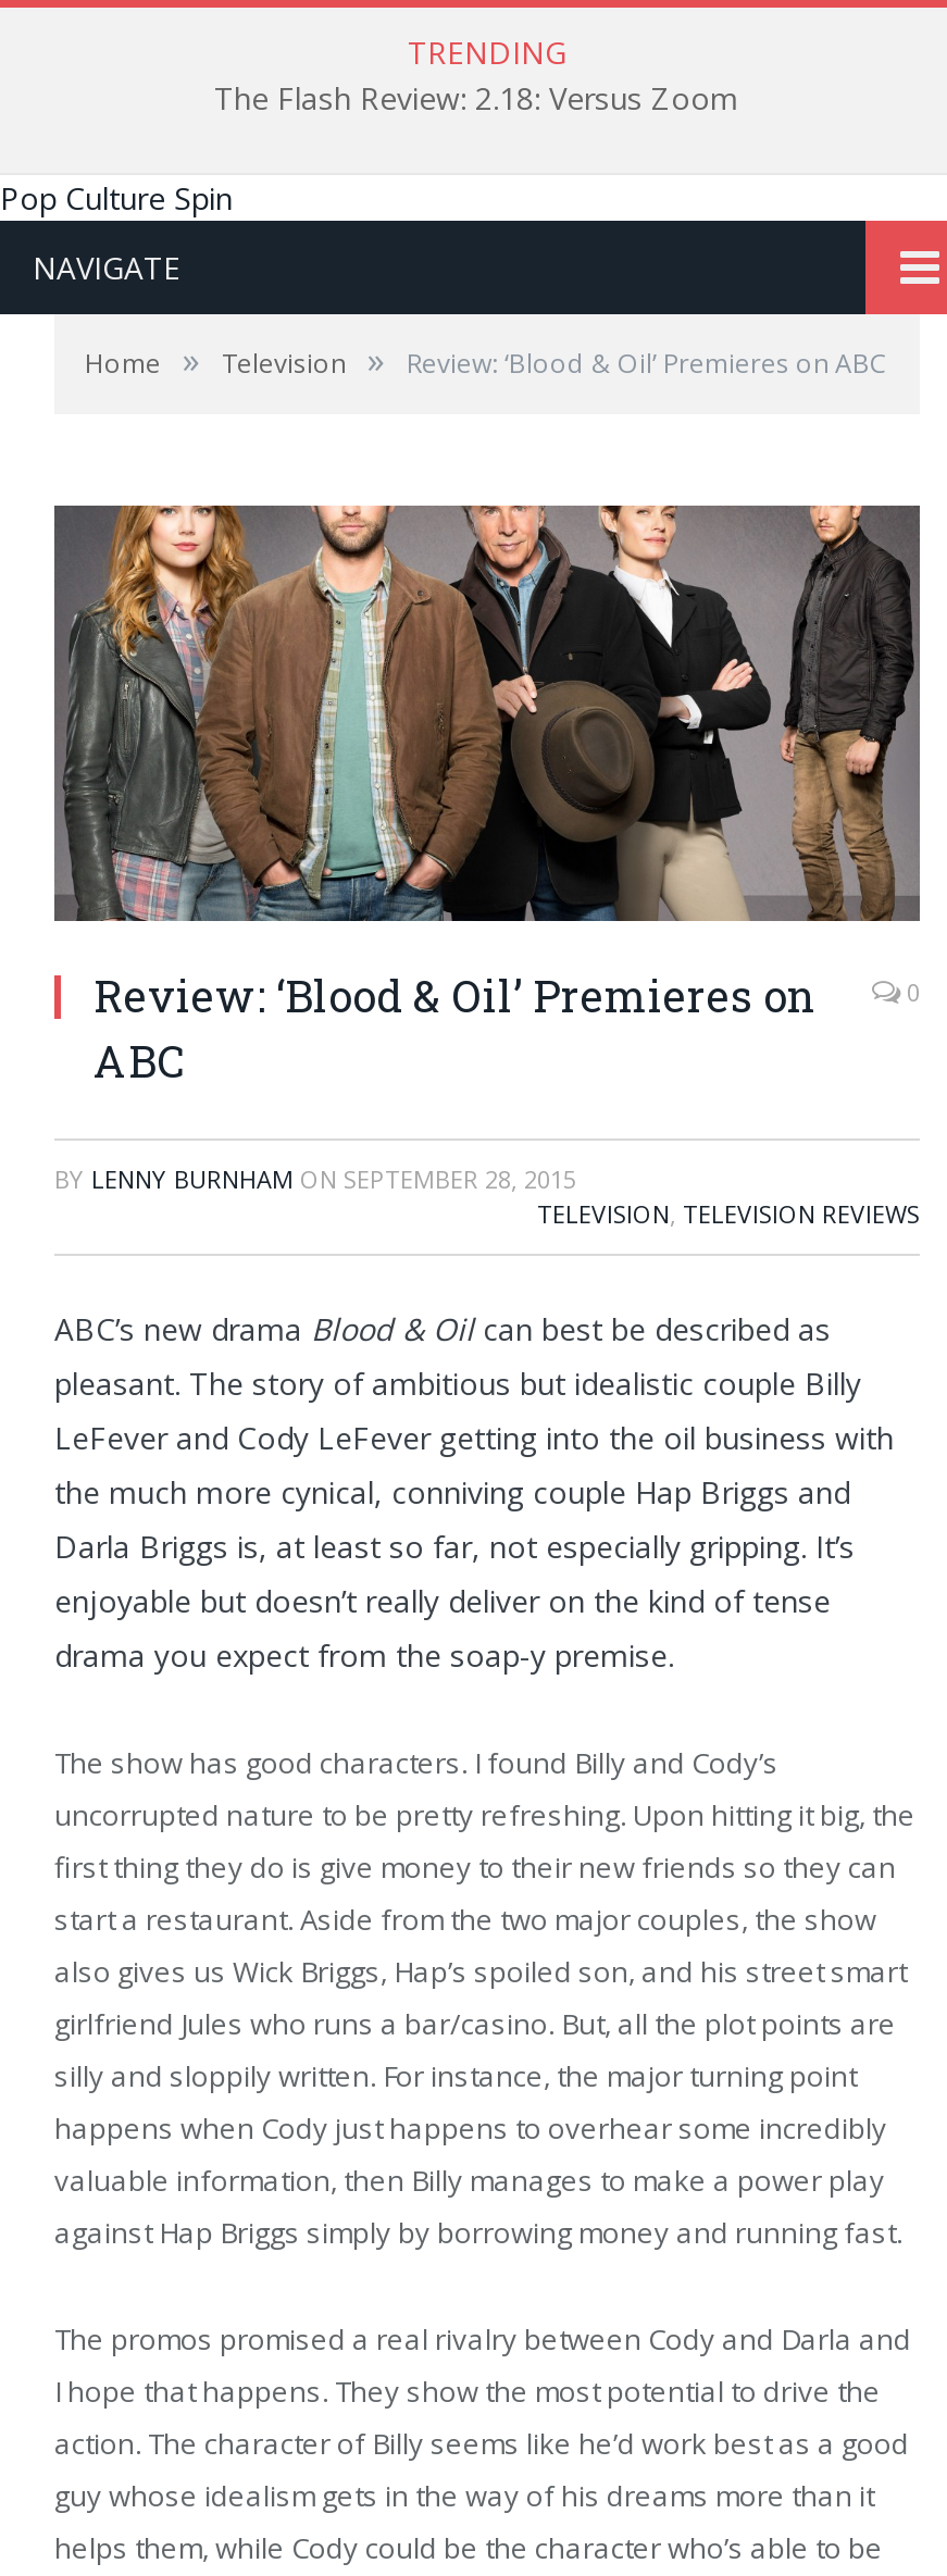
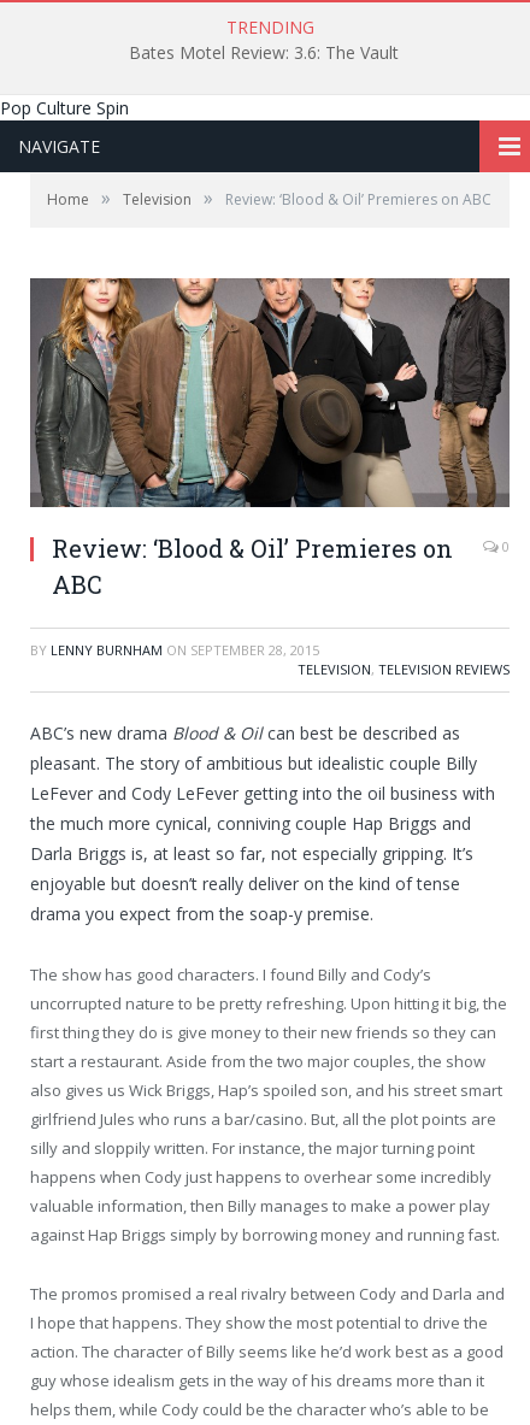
[214,78,738,119] The Flash Review: 2.18: Versus Zoom -> [129,41,399,64] Bates Motel Review: 3.6: The Vault

